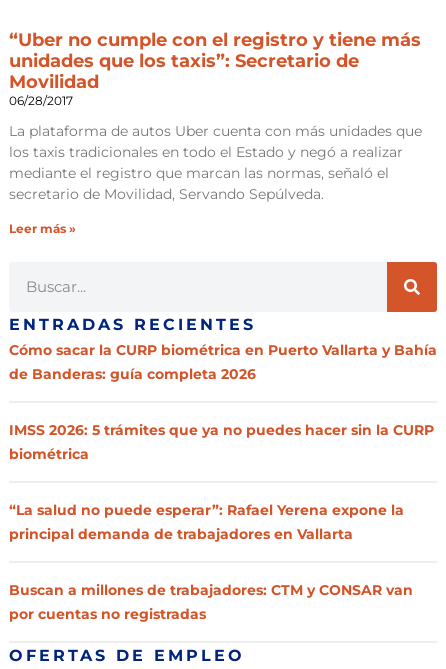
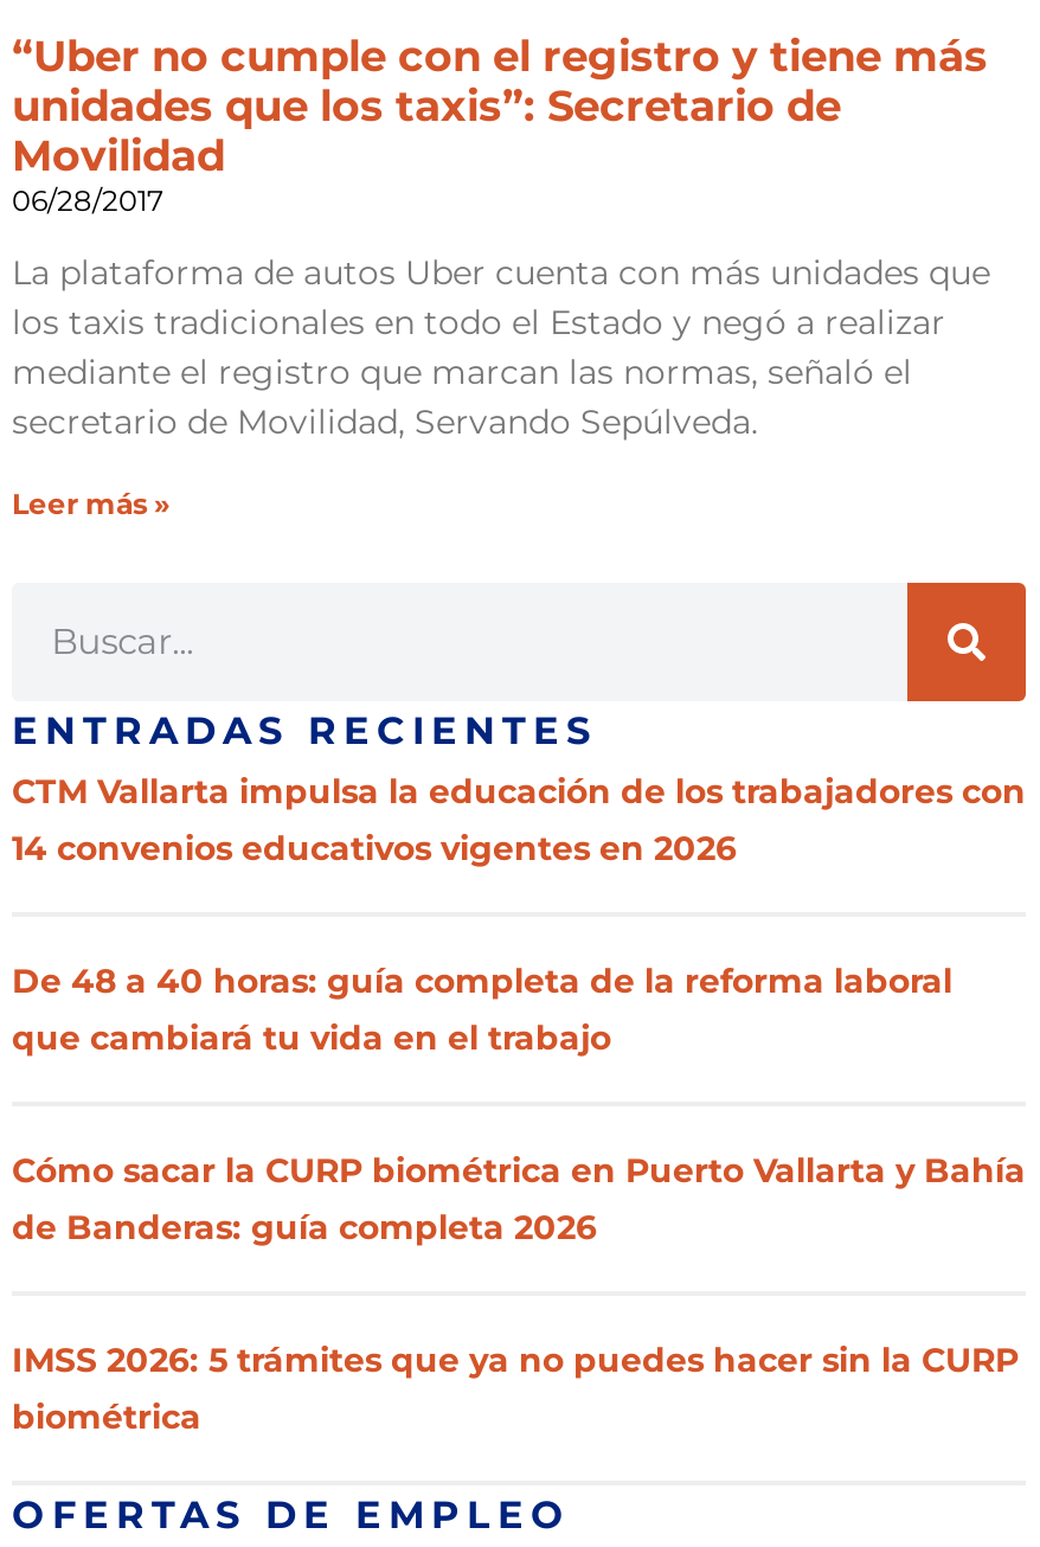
none -> [12,769,1026,1058] CTM Vallarta impulsa la educación de los trabajadores con | 14 convenios educativos vigentes en 2026 | De 48 a 40 horas: guía completa de la reforma laboral | que cambiará tu vida en el trabajo
moved [9,341,437,463] -> [12,1148,1026,1437]: Cómo sacar la CURP biométrica en Puerto Vallarta y Bahía | de Banderas: guía completa 2026 | IMSS 2026: 5 trámites que ya no puedes hacer sin la CURP | biométrica
[9,501,413,623] “La salud no puede esperar”: Rafael Yerena expone la | principal demanda de trabajadores en Vallarta | Buscan a millones de trabajadores: CTM y CONSAR van | por cuentas no registradas -> none

